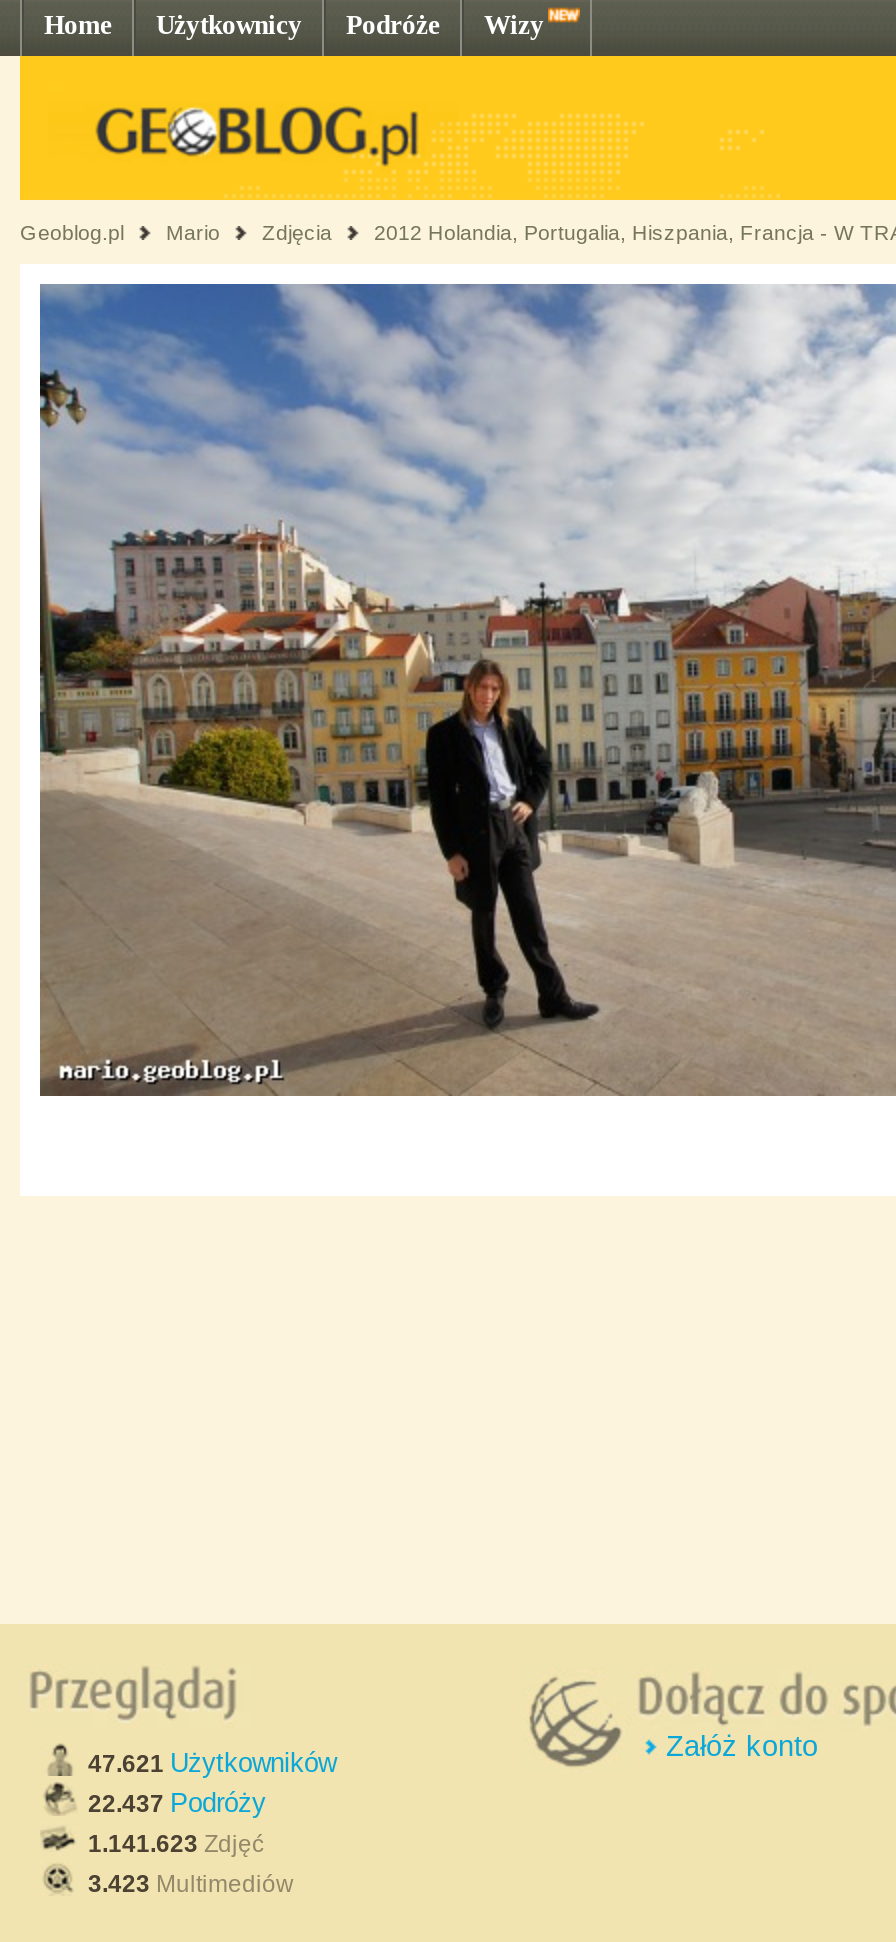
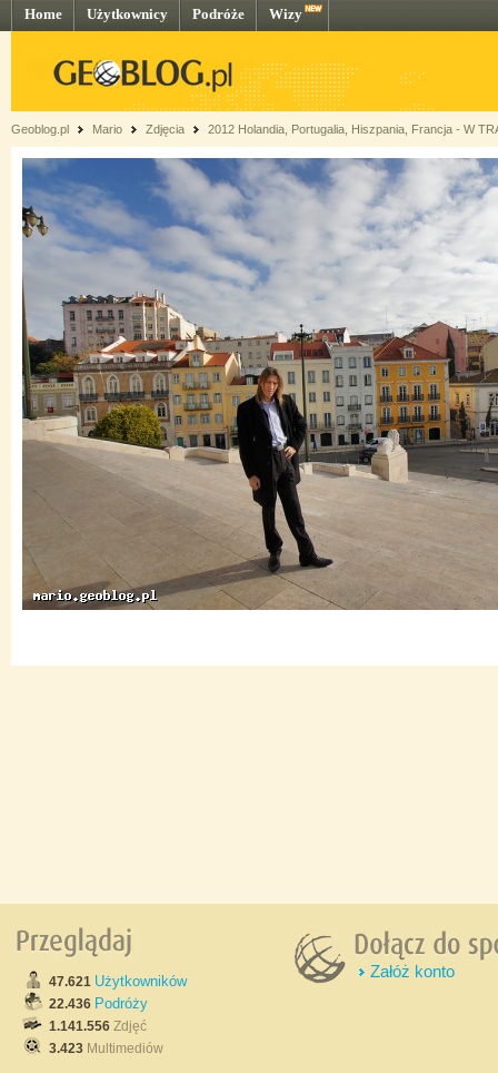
[88,1788,266,1818] 22.437 Podróży -> [49,995,148,1012] 22.436 Podróży
[88,1830,264,1858] 1.141.623 Zdjęć -> [49,1018,147,1034] 1.141.556 Zdjęć

